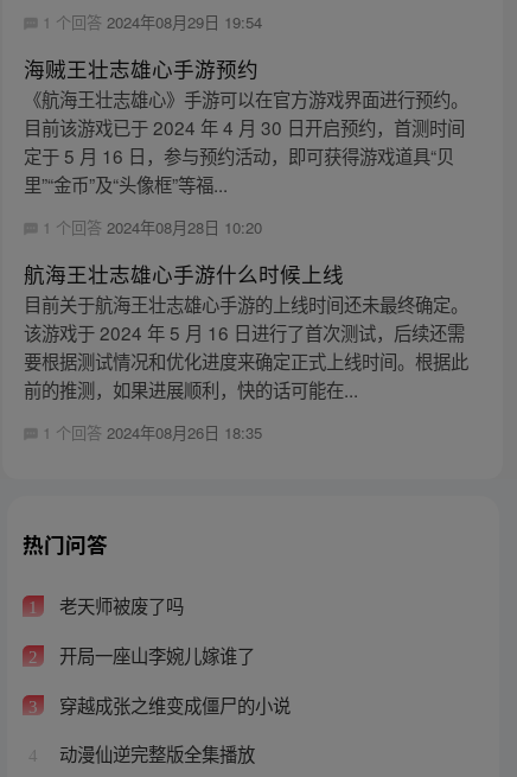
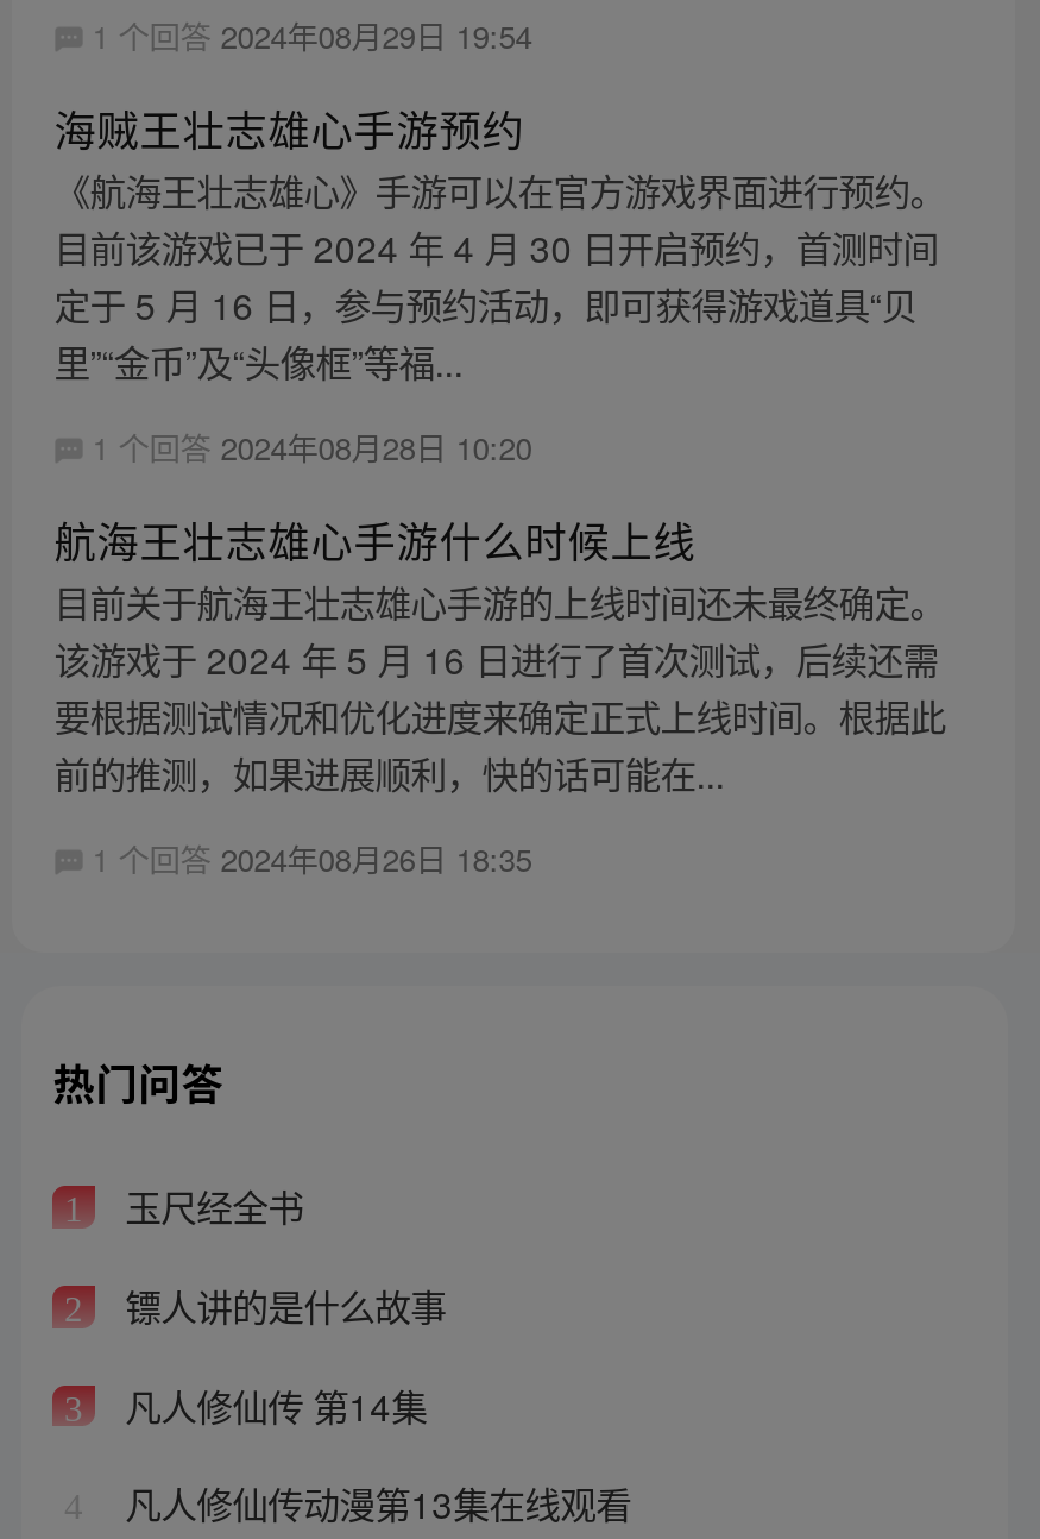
[54,593,183,619] 老天师被废了吗 -> [116,1180,303,1232] 玉尺经全书
[54,642,254,668] 开局一座山李婉儿嫁谁了 -> [116,1279,446,1331] 镖人讲的是什么故事
[54,691,290,717] 穿越成张之维变成僵尸的小说 -> [116,1378,427,1430] 凡人修仙传 第14集
[54,741,254,767] 动漫仙逆完整版全集播放 -> [116,1477,631,1529] 凡人修仙传动漫第13集在线观看

